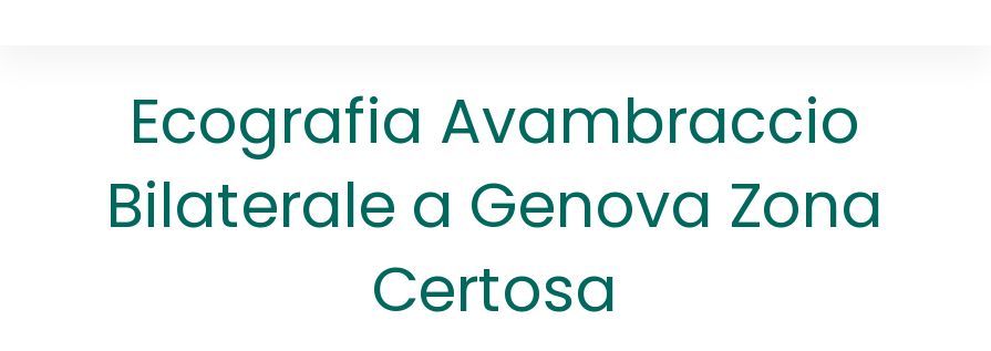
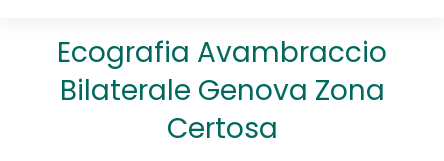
[106,162,884,248] Bilaterale a Genova Zona -> [59,71,384,110] Bilaterale Genova Zona

